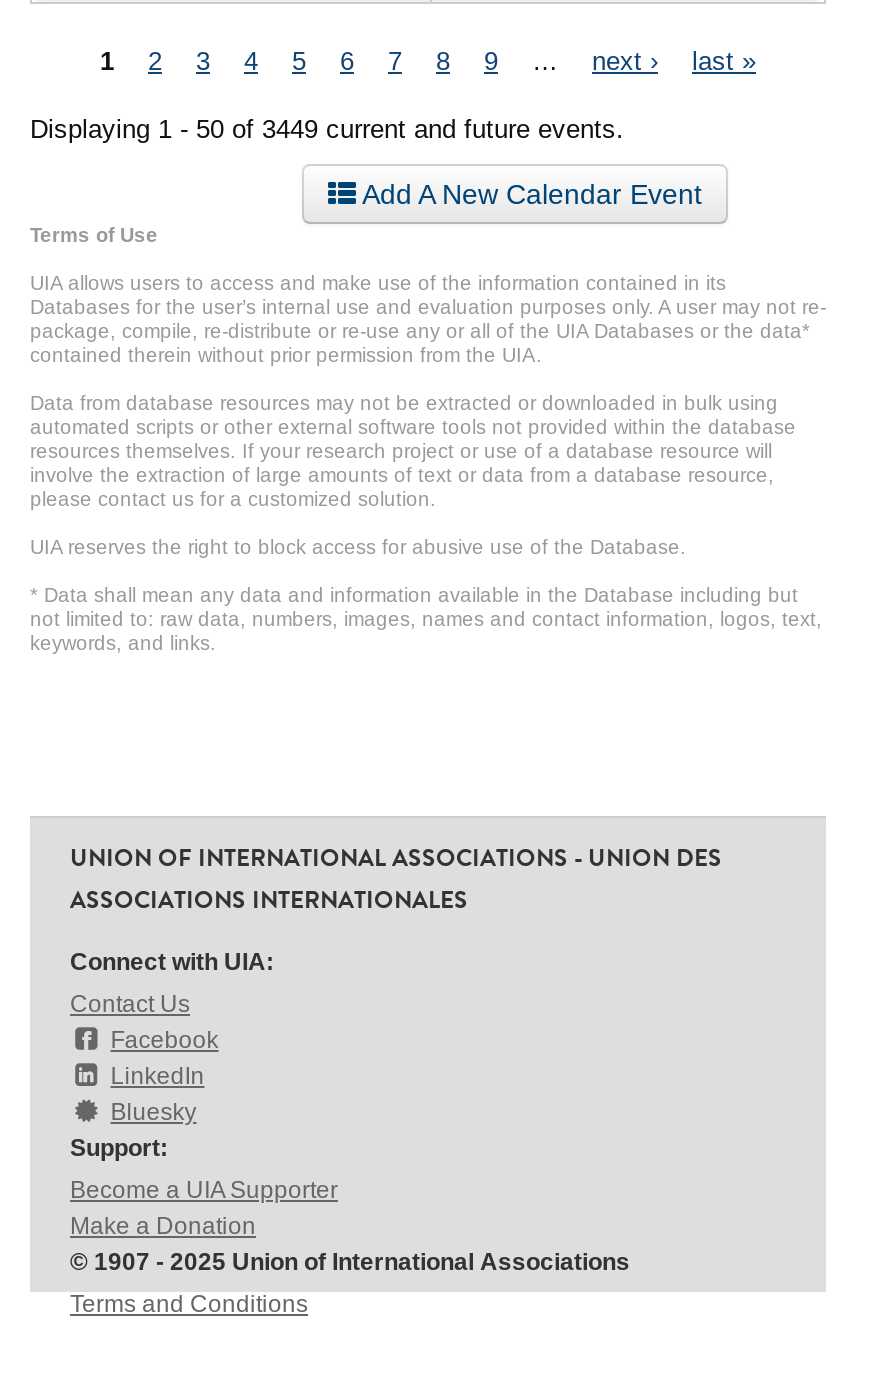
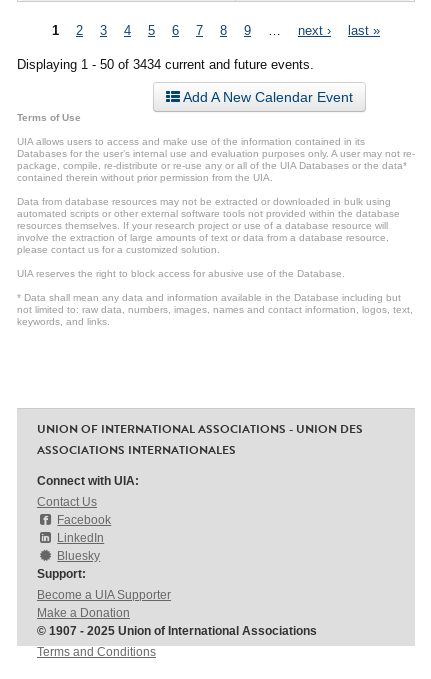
[30,114,624,144] Displaying 1 - 50 of 3449 current and future events. -> [17,57,314,72] Displaying 1 - 50 of 3434 current and future events.

